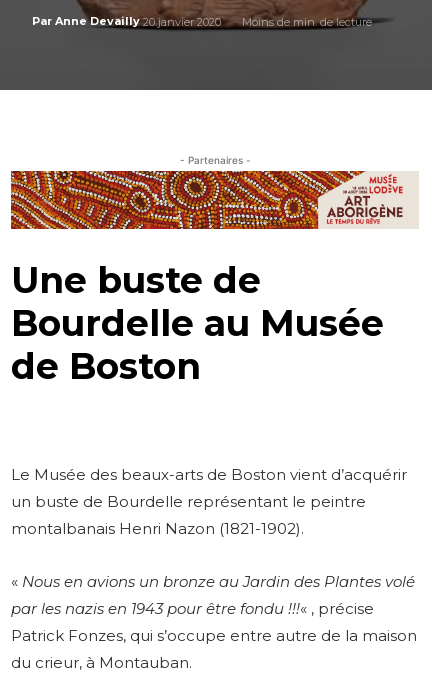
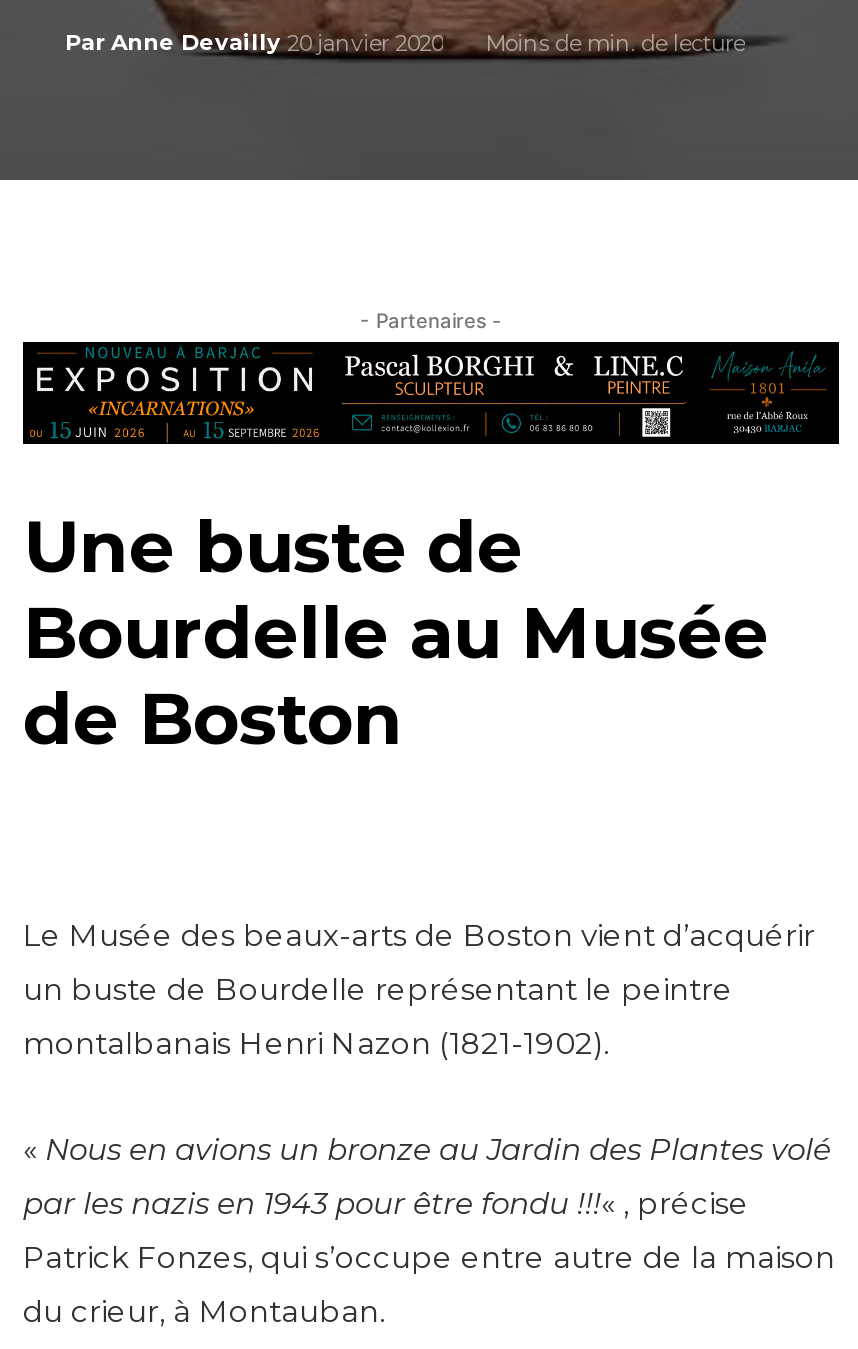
[10,170,419,230] [image] -> [21,340,841,446] [image]

